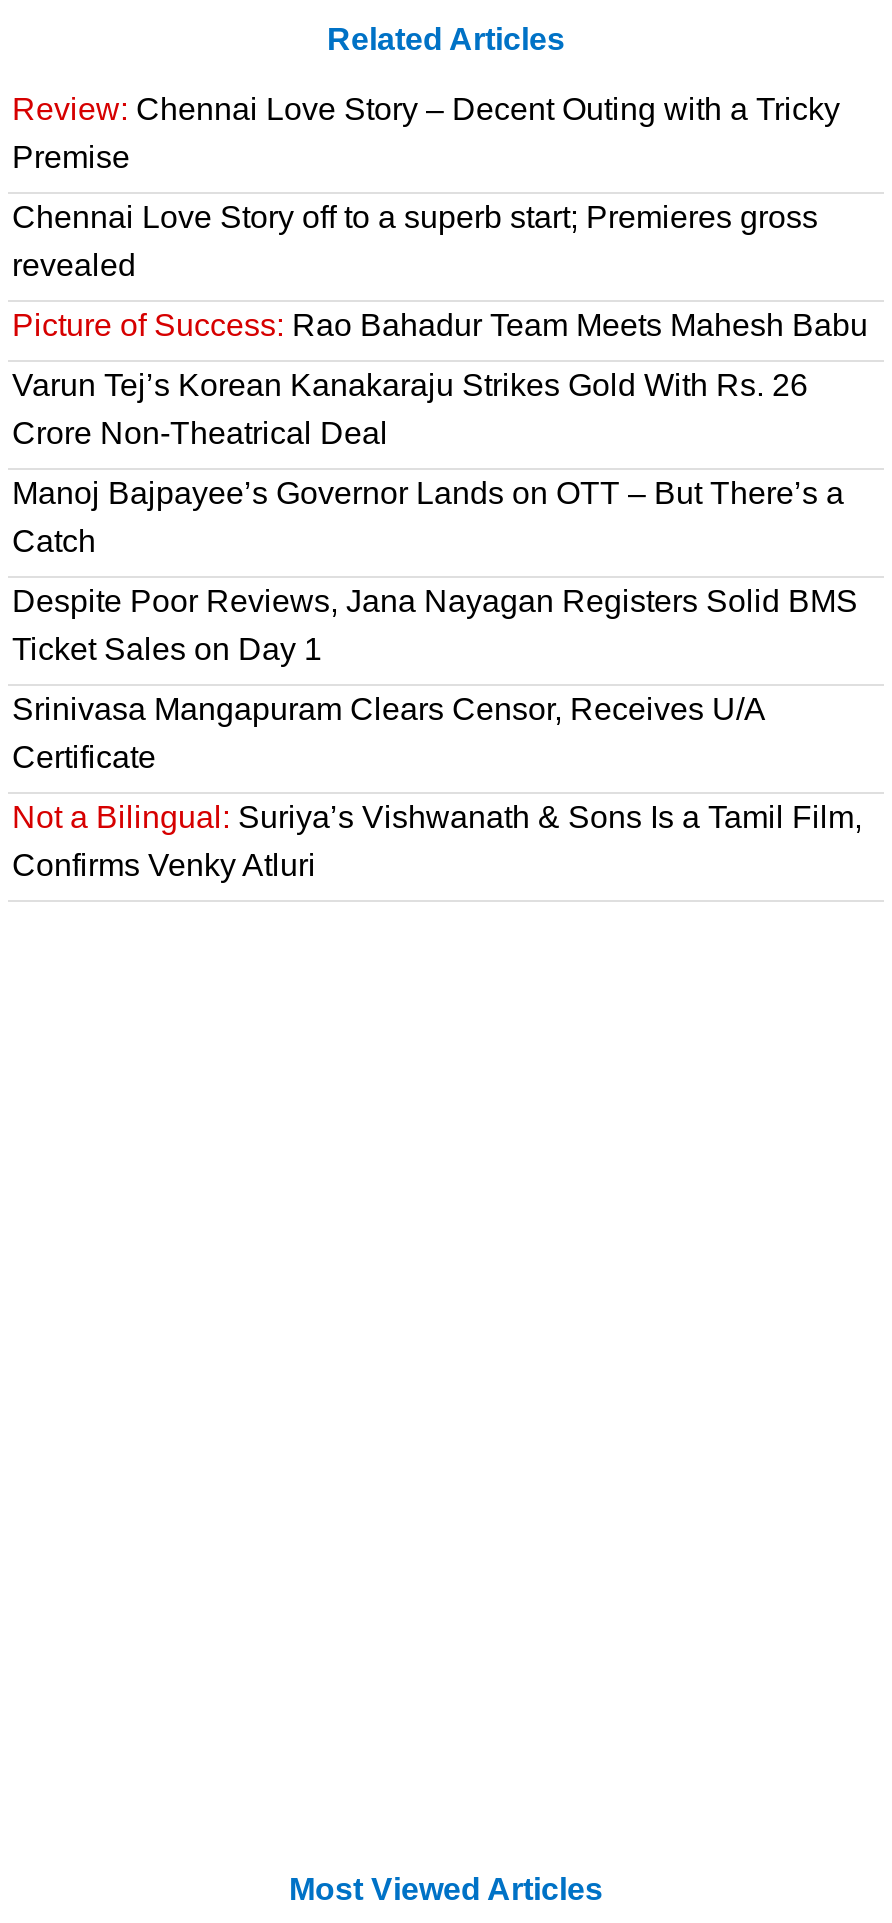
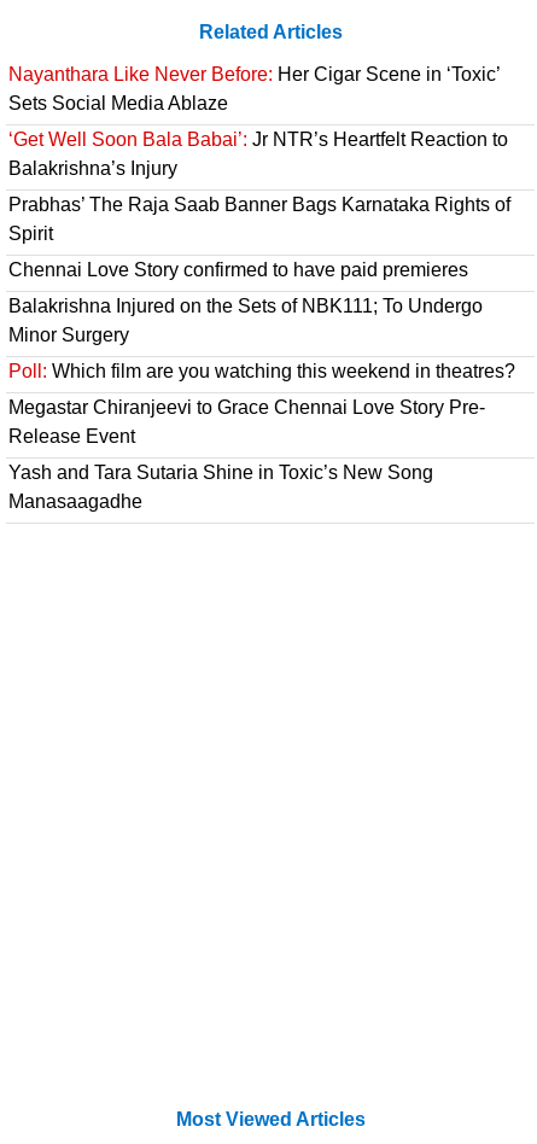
[12,92,840,174] Review: Chennai Love Story – Decent Outing with a Tricky | Premise -> [8,64,500,113] Nayanthara Like Never Before: Her Cigar Scene in ‘Toxic’ | Sets Social Media Ablaze
[12,200,818,282] Chennai Love Story off to a superb start; Premieres gross | revealed -> [8,129,508,179] ‘Get Well Soon Bala Babai’: Jr NTR’s Heartfelt Reaction to | Balakrishna’s Injury
[12,308,868,342] Picture of Success: Rao Bahadur Team Meets Mahesh Babu -> [8,194,510,244] Prabhas’ The Raja Saab Banner Bags Karnataka Rights of | Spirit
[12,368,808,450] Varun Tej’s Korean Kanakaraju Strikes Gold With Rs. 26 | Crore Non-Theatrical Deal -> [8,259,468,280] Chennai Love Story confirmed to have paid premieres
[12,476,844,558] Manoj Bajpayee’s Governor Lands on OTT – But There’s a | Catch -> [8,296,483,345] Balakrishna Injured on the Sets of NBK111; To Undergo | Minor Surgery
[12,584,858,666] Despite Poor Reviews, Jana Nayagan Registers Solid BMS | Ticket Sales on Day 1 -> [8,361,515,381] Poll: Which film are you watching this weekend in theatres?
[12,692,764,774] Srinivasa Mangapuram Clears Censor, Receives U/A | Certificate -> [8,397,485,446] Megastar Chiranjeevi to Grace Chennai Love Story Pre- | Release Event
[12,800,862,882] Not a Bilingual: Suriya’s Vishwanath & Sons Is a Tamil Film, | Confirms Venky Atluri -> [8,462,433,512] Yash and Tara Sutaria Shine in Toxic’s New Song | Manasaagadhe

